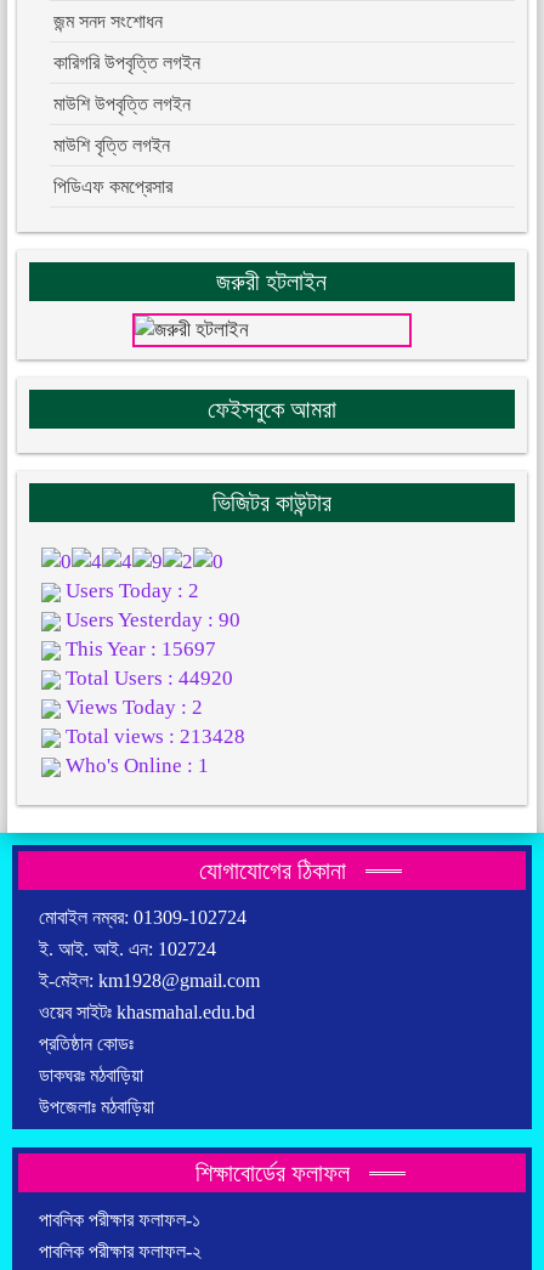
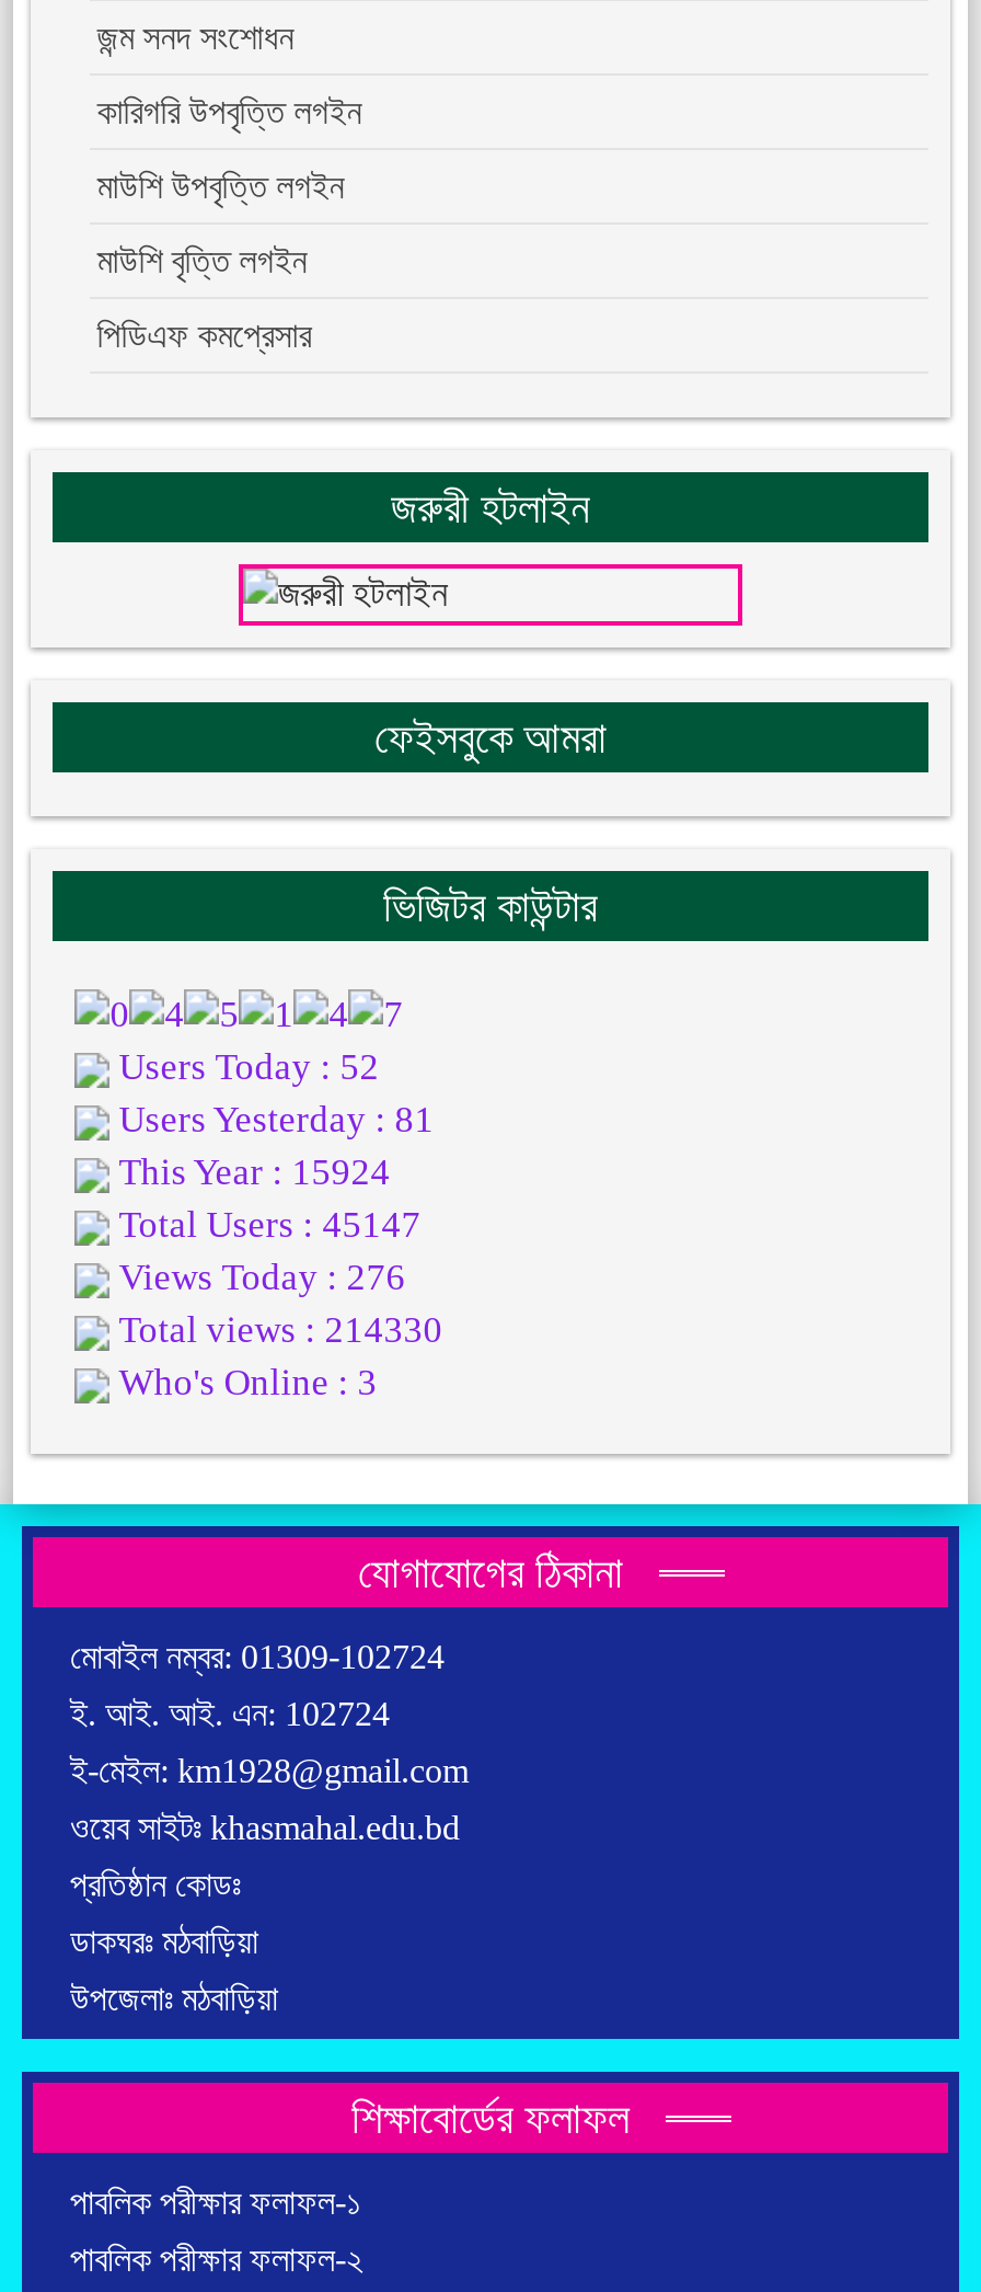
[61,579,200,602] Users Today : 2 -> [110,1046,379,1087] Users Today : 52
[61,609,241,632] Users Yesterday : 90 -> [110,1098,434,1140] Users Yesterday : 81
[61,638,217,661] This Year : 15697 -> [110,1151,390,1192] This Year : 15924
[61,667,234,690] Total Users : 44920 -> [110,1203,421,1245] Total Users : 45147
[61,696,203,719] Views Today : 2 -> [110,1256,406,1298] Views Today : 276
[61,725,246,748] Total views : 213428 -> [110,1309,443,1350] Total views : 214330
[61,754,209,777] Who's Online : 1 -> [110,1361,377,1403] Who's Online : 3

